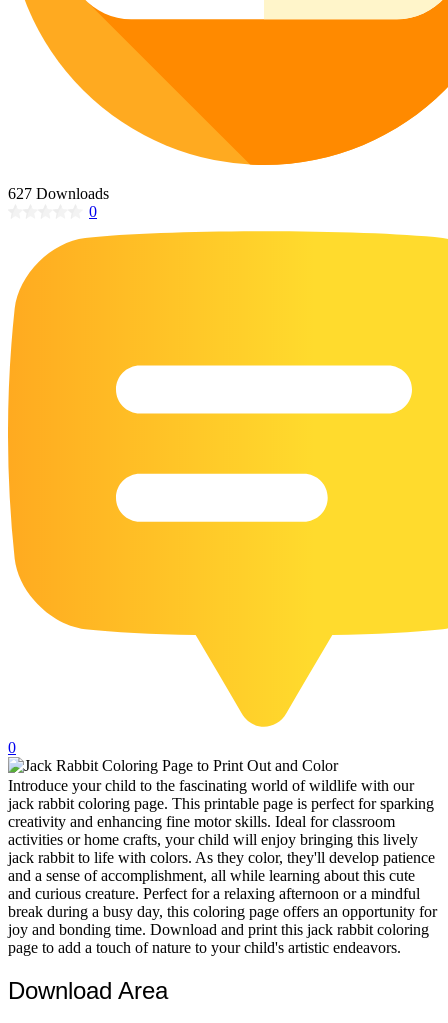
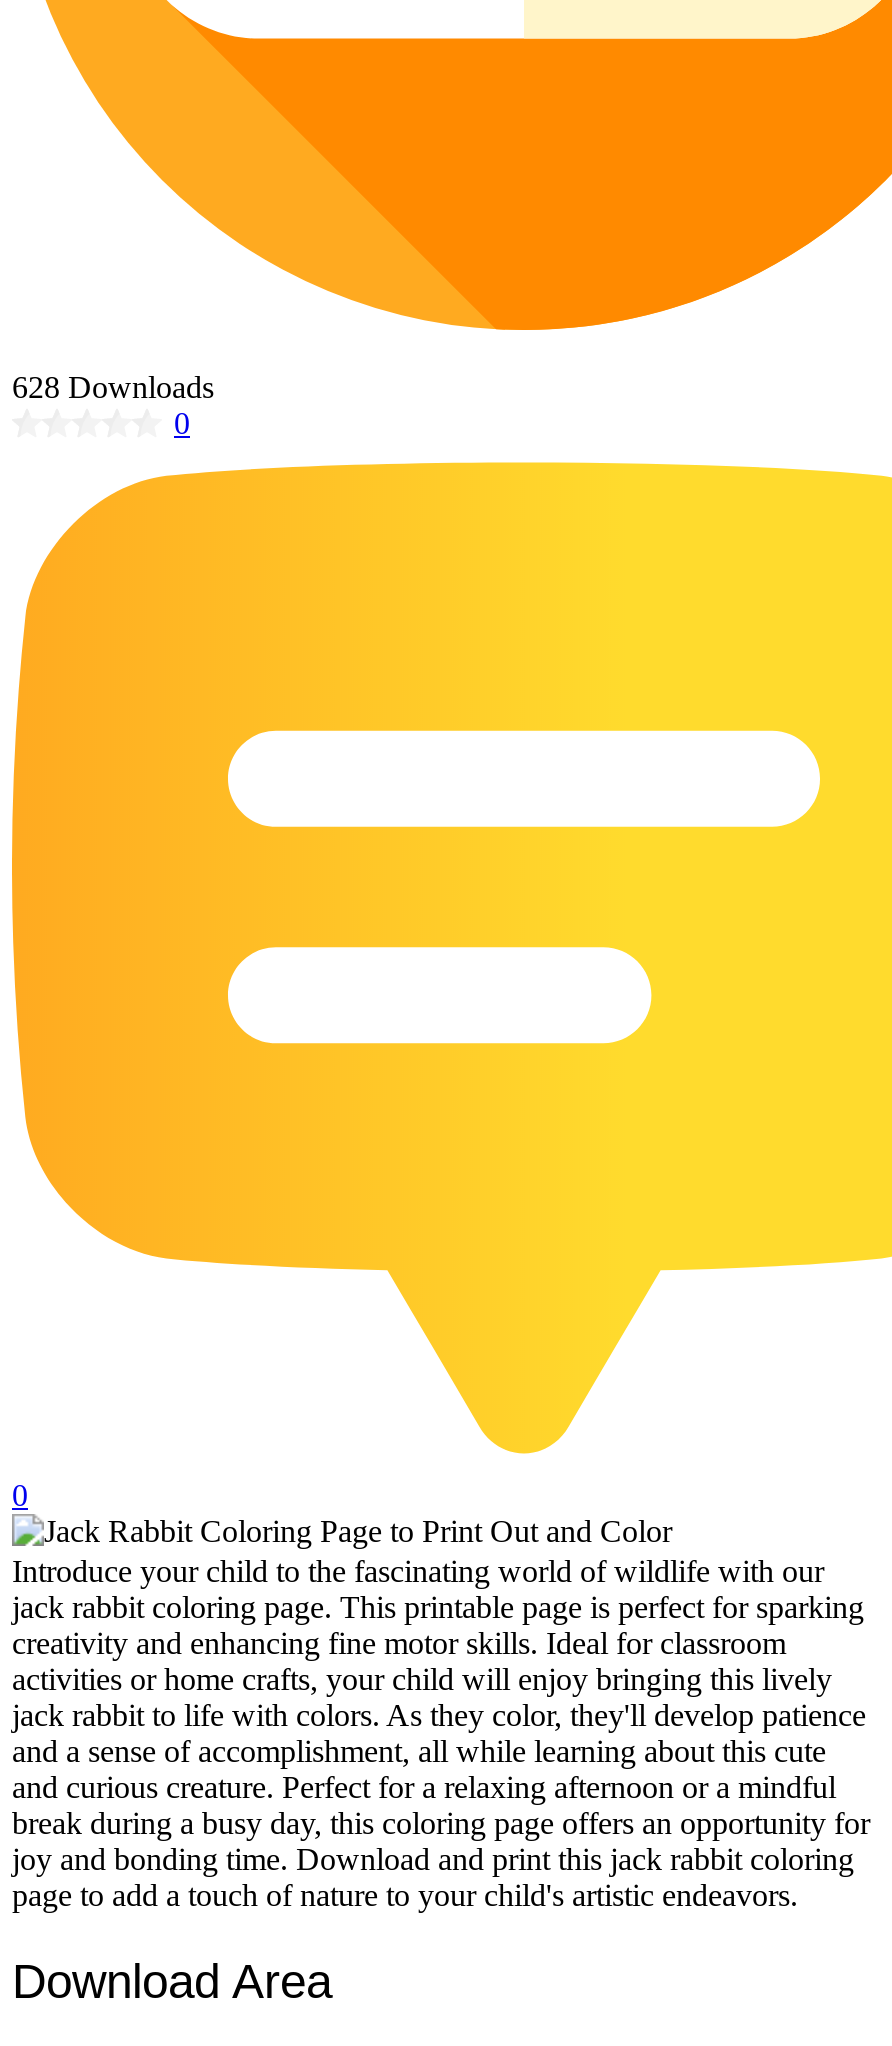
[8,185,109,202] 627 Downloads -> [12,370,214,404] 628 Downloads

